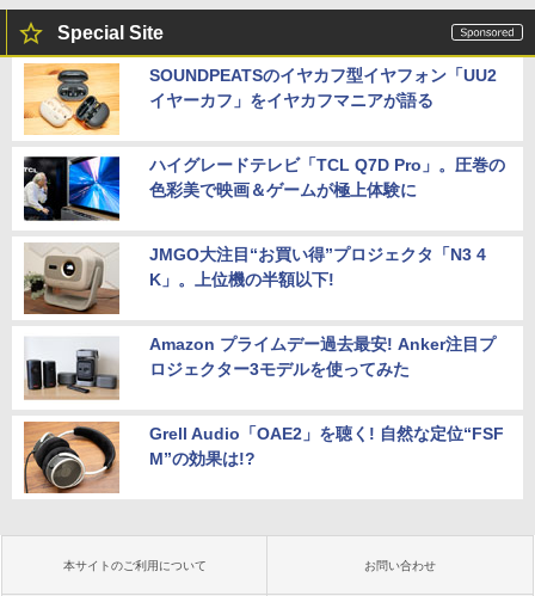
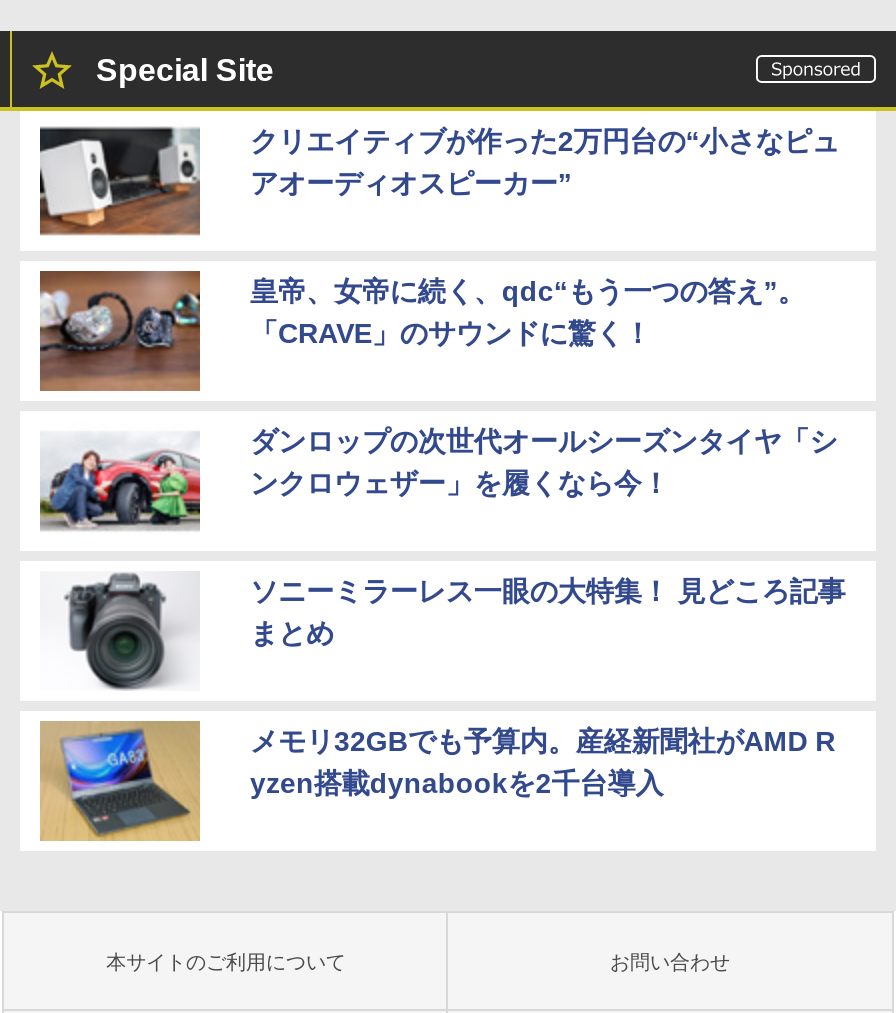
[23,62,496,135] [image] | SOUNDPEATSのイヤカフ型イヤフォン「UU2 | イヤーカフ」をイヤカフマニアが語る -> [38,121,839,241] [image] | クリエイティブが作った2万円台の“小さなピュ | アオーディオスピーカー”
[23,153,505,225] [image] | ハイグレードテレビ「TCL Q7D Pro」。圧巻の | 色彩美で映画＆ゲームが極上体験に -> [38,269,805,393] [image] | 皇帝、女帝に続く、qdc“もう一つの答え”。 | 「CRAVE」のサウンドに驚く！
[23,242,486,315] [image] | JMGO大注目“お買い得”プロジェクタ「N3 4 | K」。上位機の半額以下! -> [40,423,837,541] [image] | ダンロップの次世代オールシーズンタイヤ「シ | ンクロウェザー」を履くなら今！
[23,333,495,403] [image] | Amazon プライムデー過去最安! Anker注目プ | ロジェクター3モデルを使ってみた -> [40,571,845,691] [image] | ソニーミラーレス一眼の大特集！ 見どころ記事 | まとめ
[24,423,503,494] [image] | Grell Audio「OAE2」を聴く! 自然な定位“FSF | M”の効果は!? -> [40,721,835,843] [image] | メモリ32GBでも予算内。産経新聞社がAMD R | yzen搭載dynabookを2千台導入

